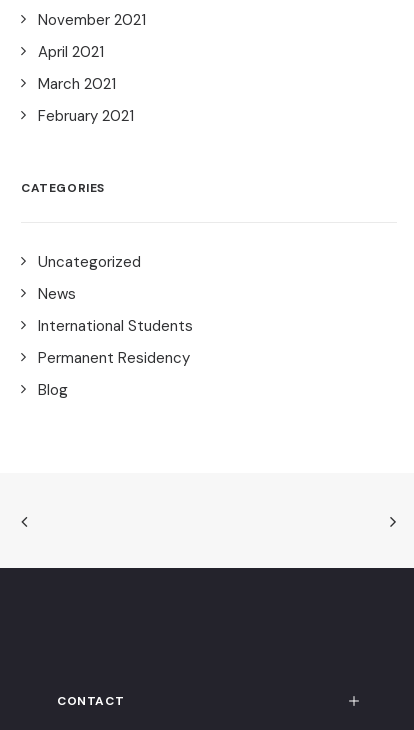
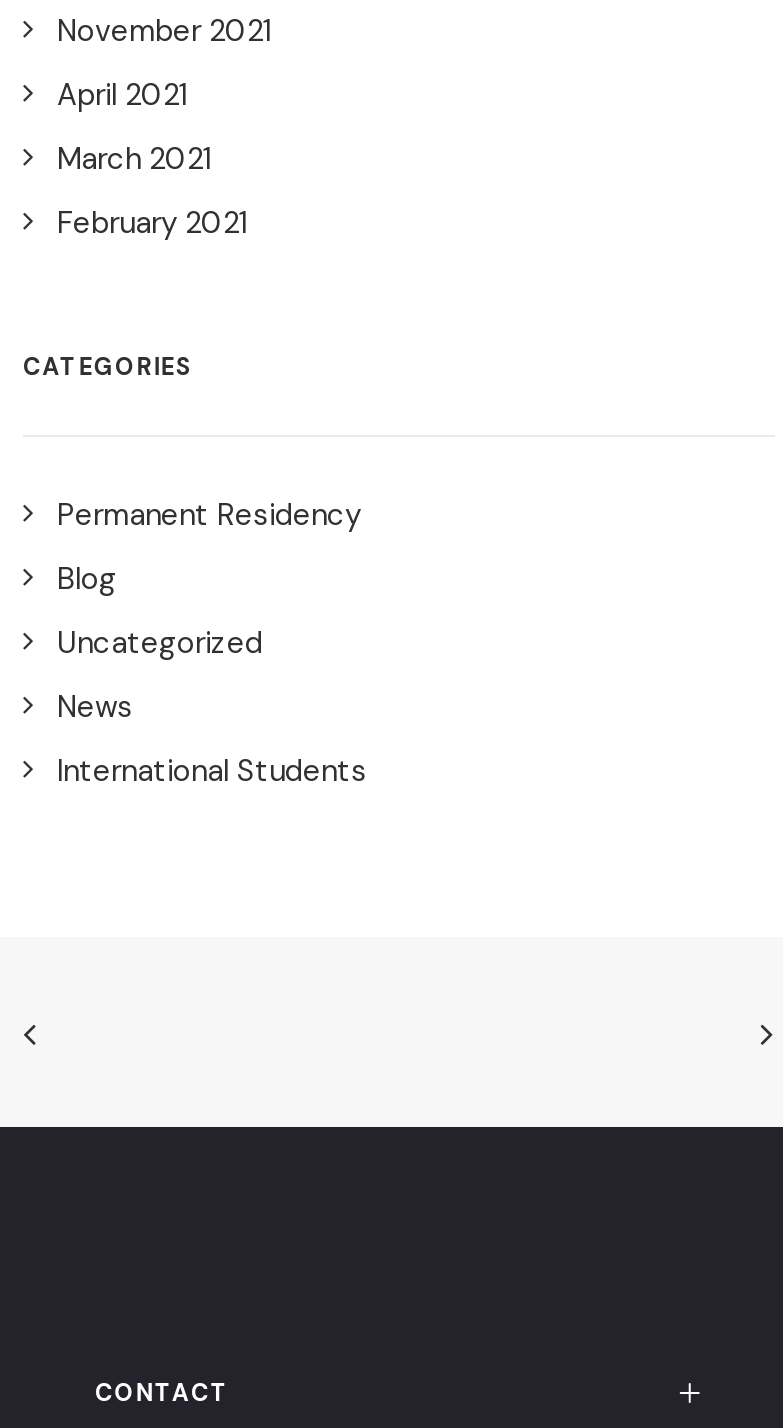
moved [38,252,193,336] -> [57,623,367,791]: Uncategorized | News | International Students
moved [38,348,190,400] -> [57,495,361,599]: Permanent Residency | Blog

